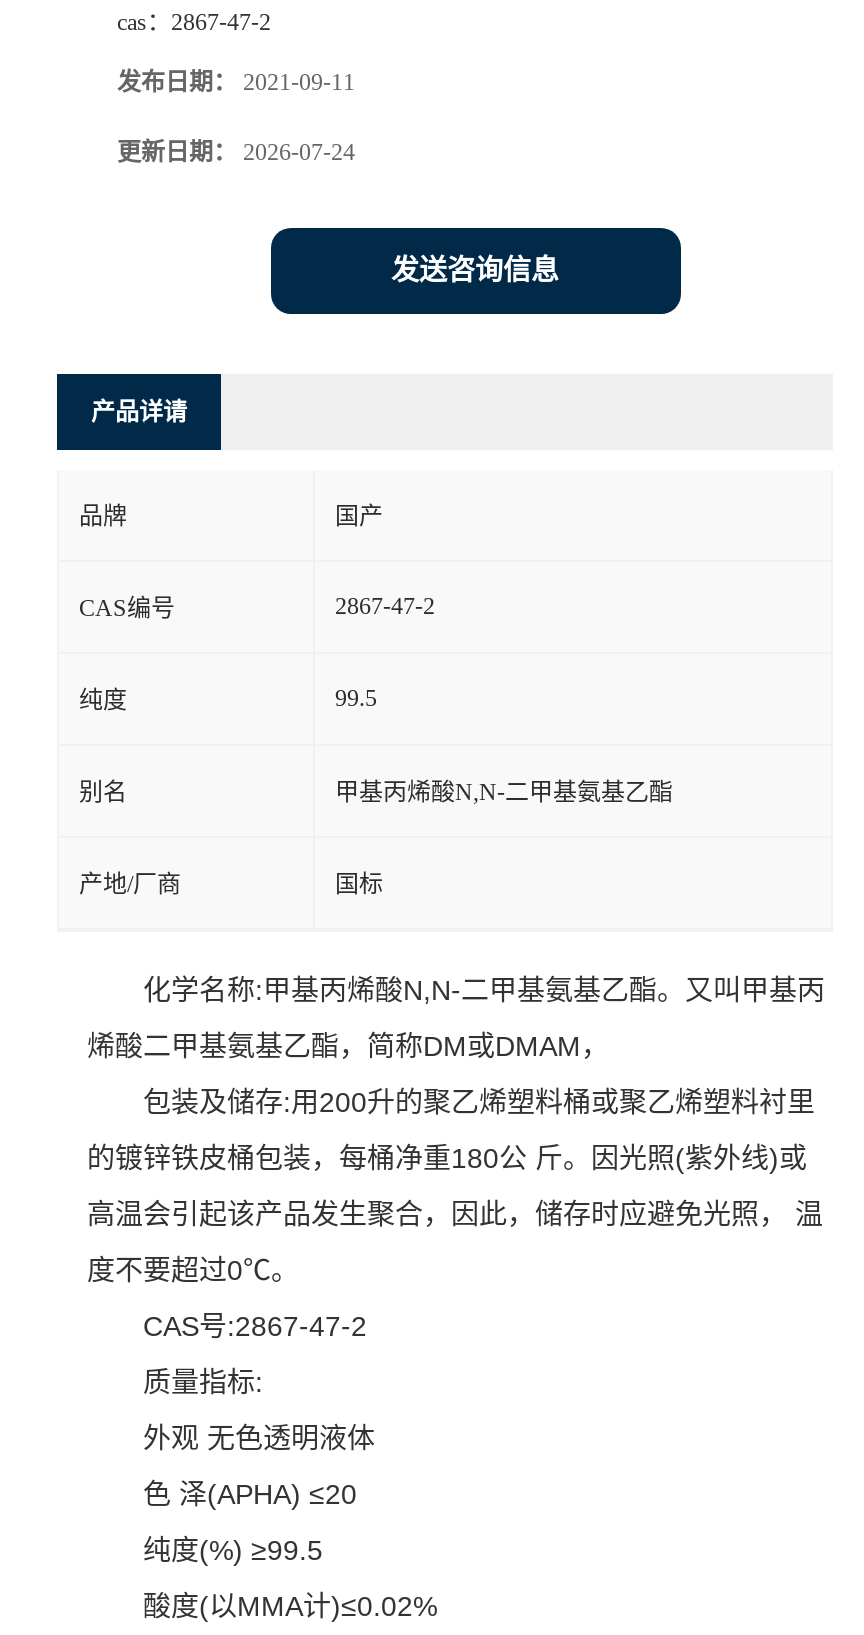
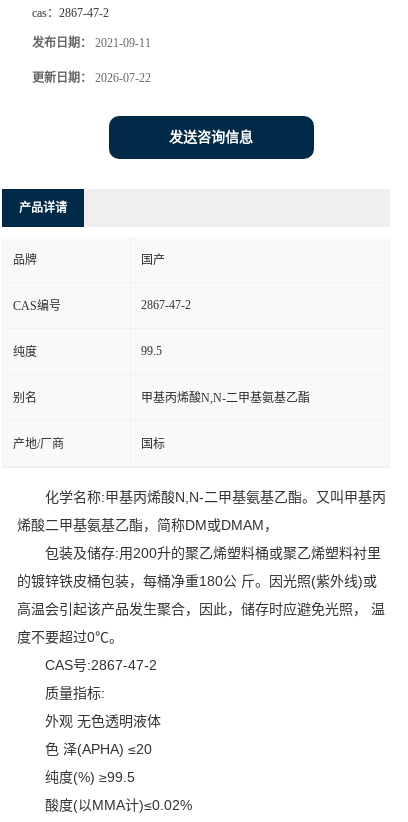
[117,139,355,167] 更新日期：2026-07-24 -> [32,71,151,85] 更新日期：2026-07-22

